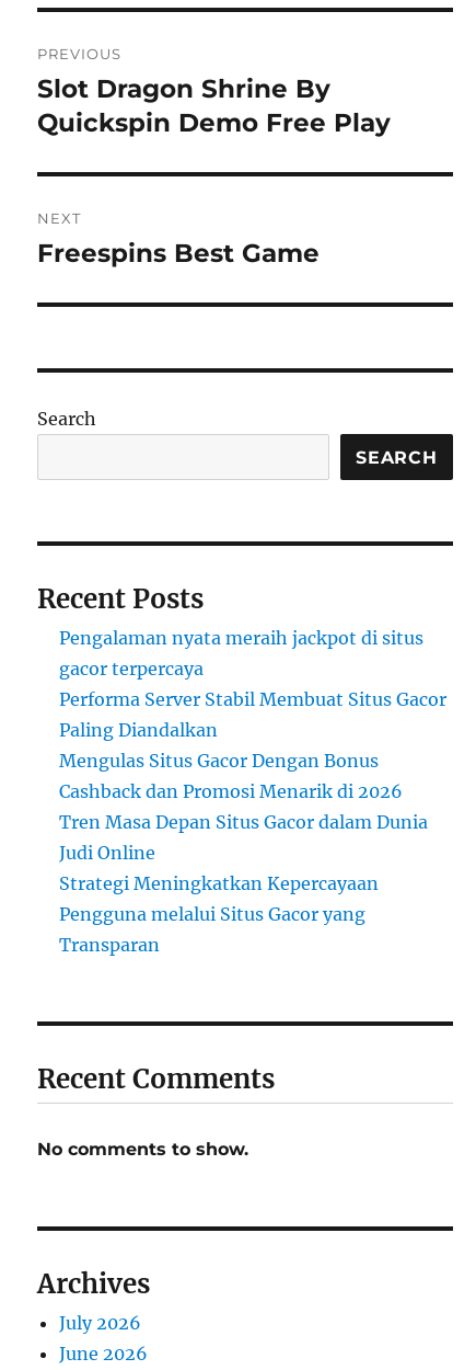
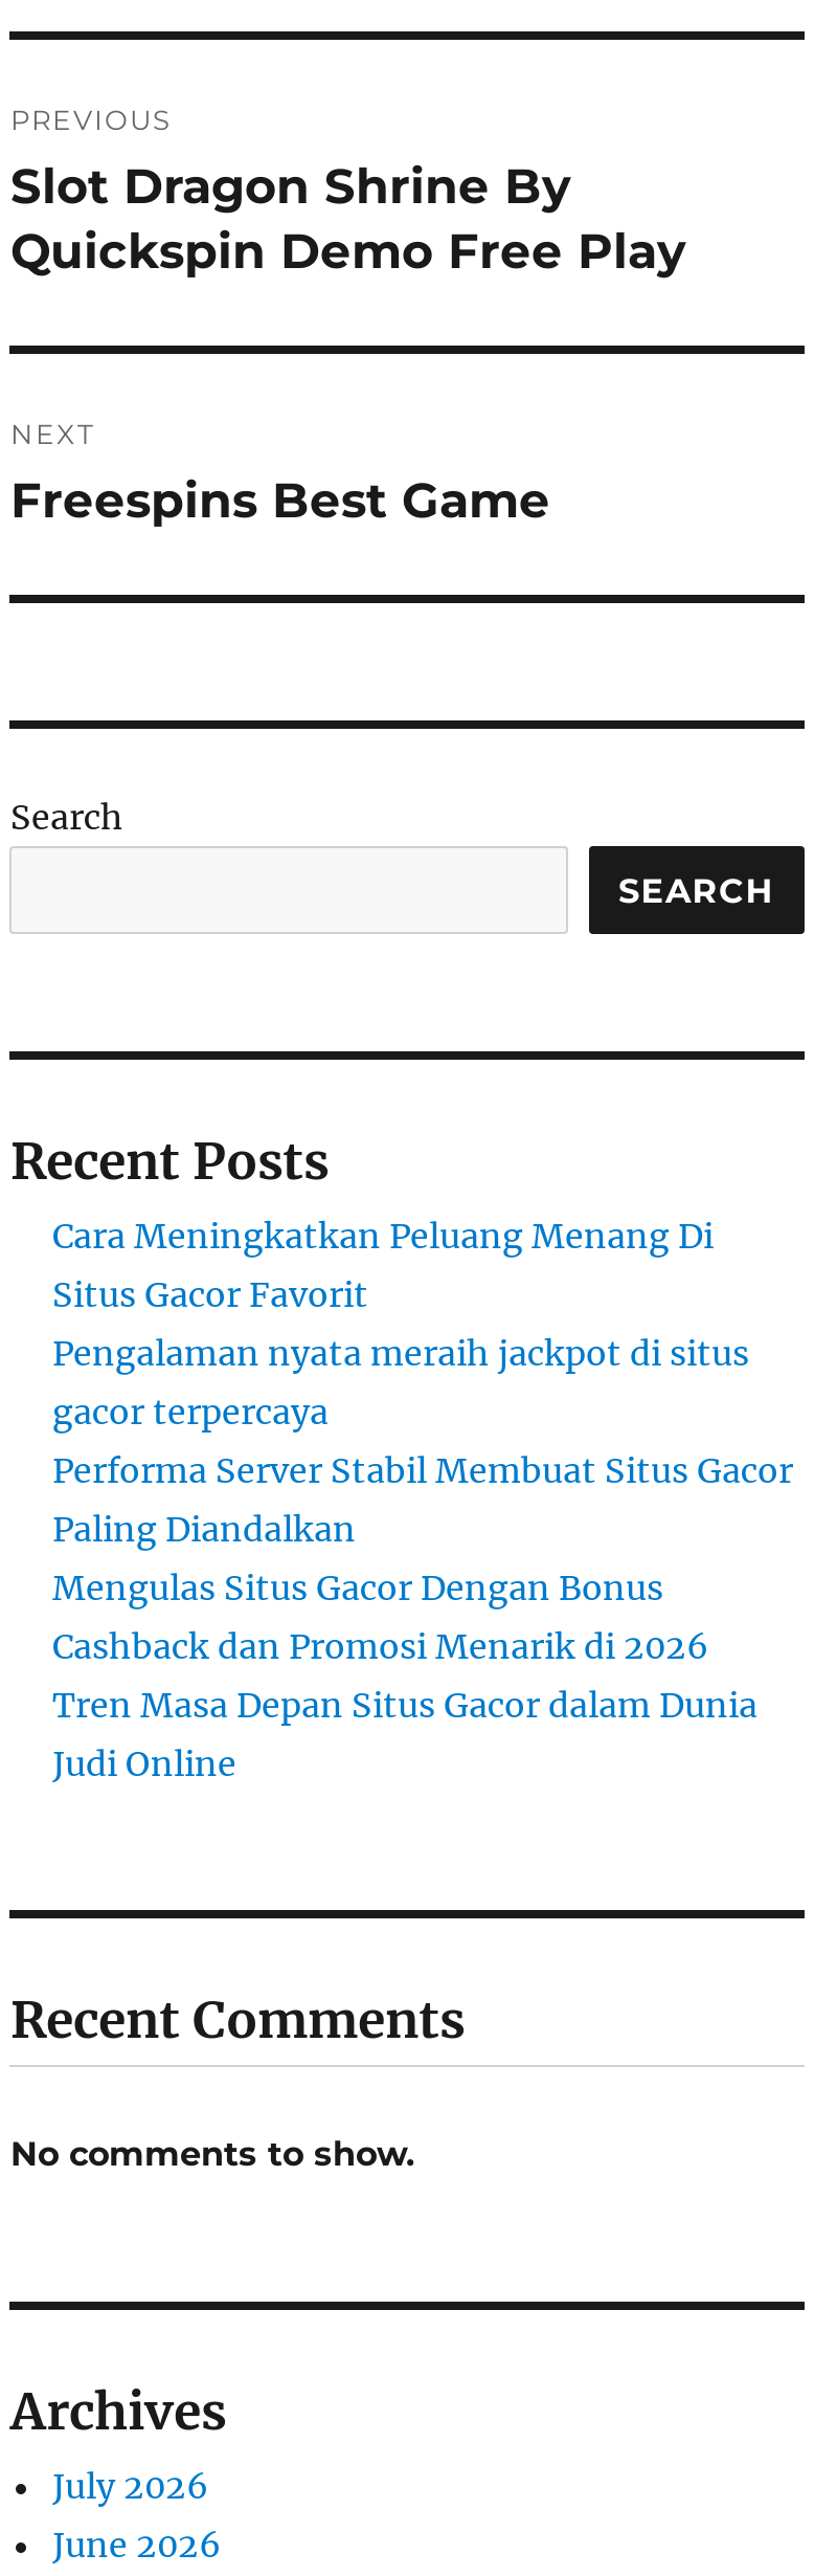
none -> [52,1215,714,1315] Cara Meningkatkan Peluang Menang Di | Situs Gacor Favorit
moved [60,627,447,864] -> [52,1332,793,1785]: Pengalaman nyata meraih jackpot di situs | gacor terpercaya | Performa Server Stabil Membuat Situs Gacor | Paling Diandalkan | Mengulas Situs Gacor Dengan Bonus | Cashback dan Promosi Menarik di 2026 | Tren Masa Depan Situs Gacor dalam Dunia | Judi Online
[60,873,379,956] Strategi Meningkatkan Kepercayaan | Pengguna melalui Situs Gacor yang | Transparan -> none

